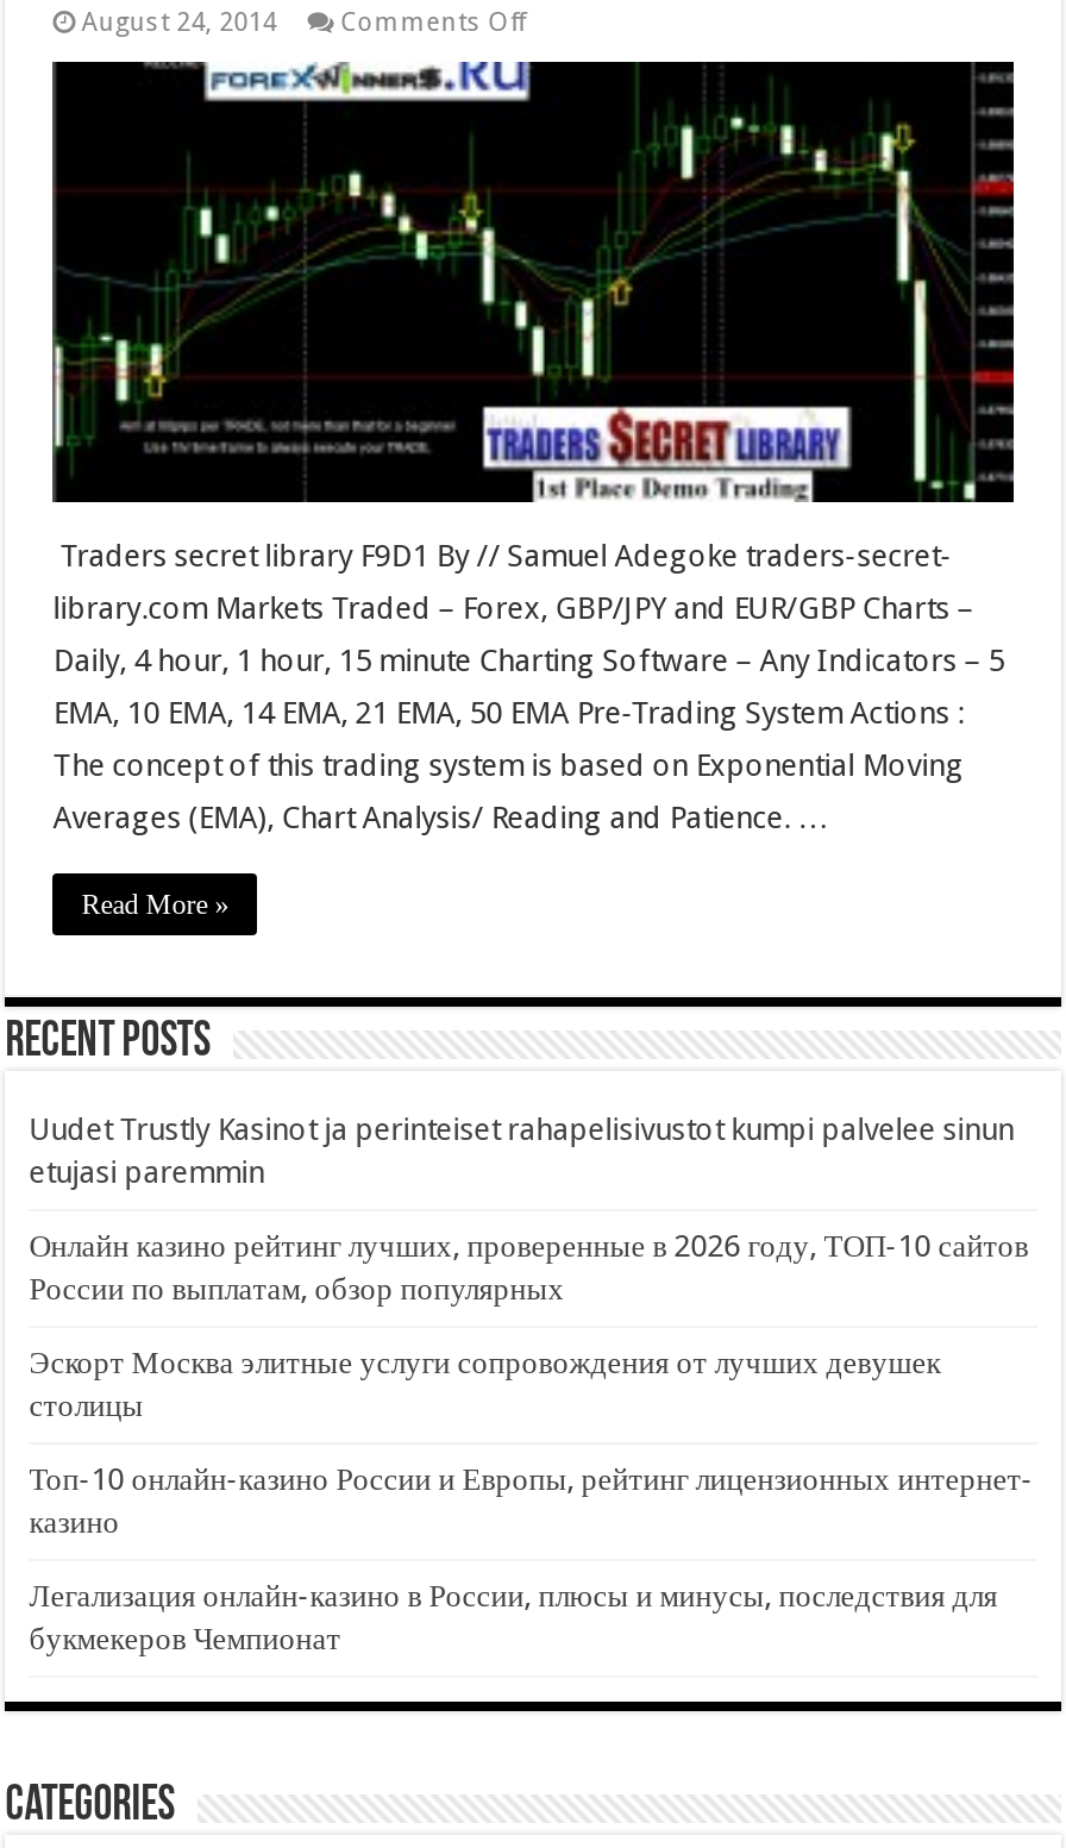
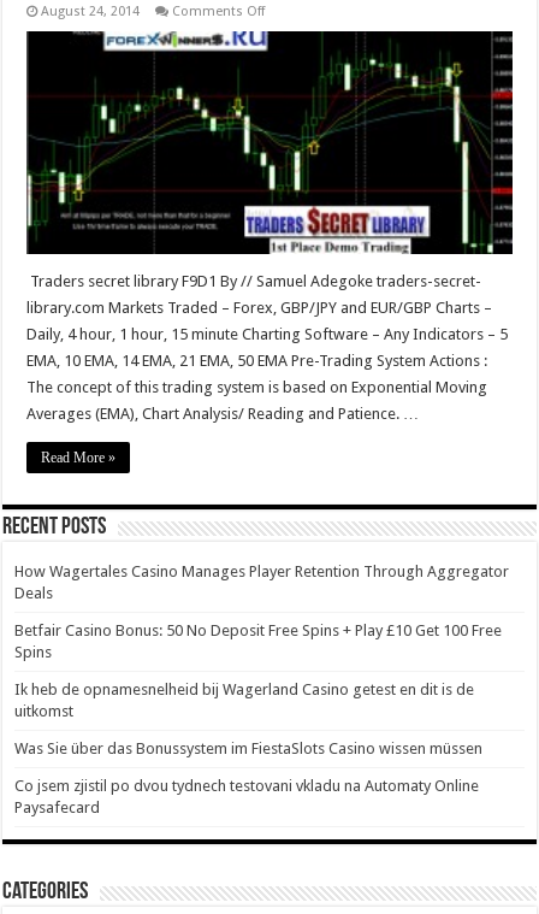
[29,1112,1014,1191] Uudet Trustly Kasinot ja perinteiset rahapelisivustot kumpi palvelee sinun | etujasi paremmin -> [15,563,509,603] How Wagertales Casino Manages Player Retention Through Aggregator | Deals
[29,1229,1028,1308] Онлайн казино рейтинг лучших, проверенные в 2026 году, ТОП-10 сайтов | России по выплатам, обзор популярных -> [15,622,502,662] Betfair Casino Bonus: 50 No Deposit Free Spins + Play £10 Get 100 Free | Spins
[29,1346,940,1424] Эскорт Москва элитные услуги сопровождения от лучших девушек | столицы -> [15,681,474,721] Ik heb de opnamesnelheid bij Wagerland Casino getest en dit is de | uitkomst
[29,1462,1033,1541] Топ-10 онлайн-казино России и Европы, рейтинг лицензионных интернет- | казино -> [15,740,483,758] Was Sie über das Bonussystem im FiestaSlots Casino wissen müssen
[29,1579,997,1657] Легализация онлайн-казино в России, плюсы и минусы, последствия для | букмекеров Чемпионат -> [15,777,479,817] Co jsem zjistil po dvou tydnech testovani vkladu na Automaty Online | Paysafecard

